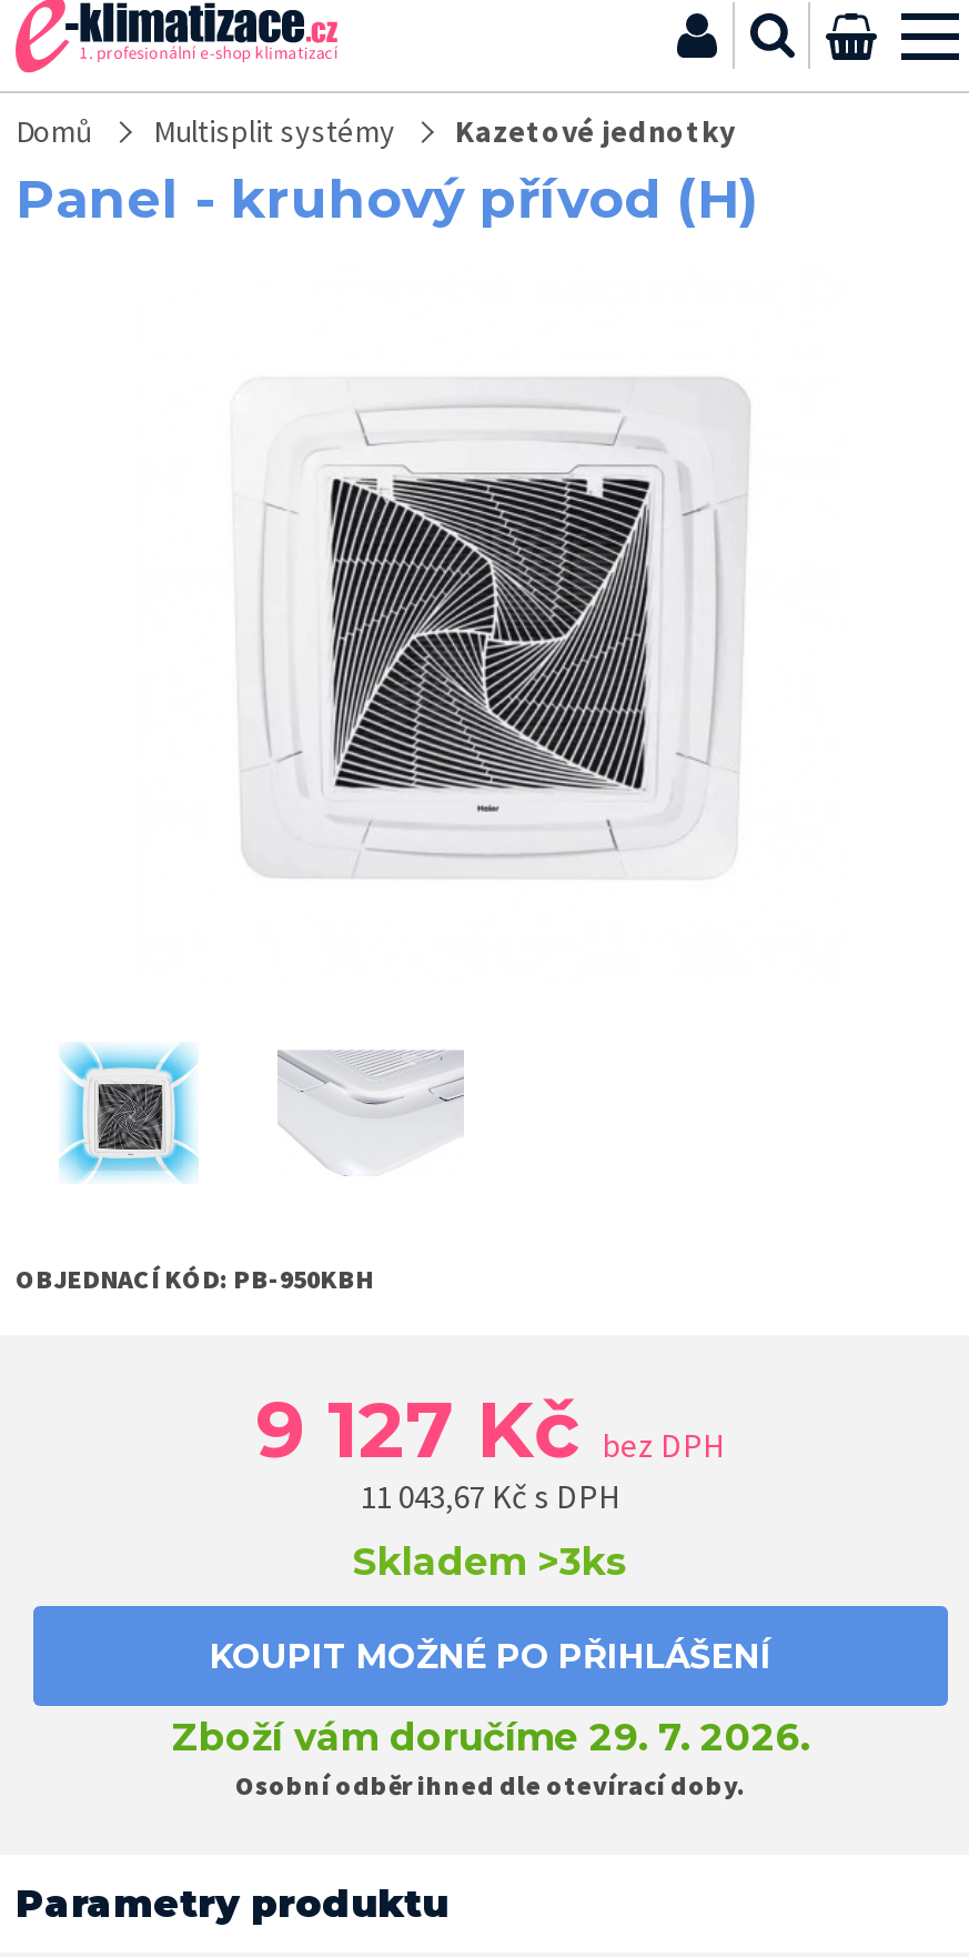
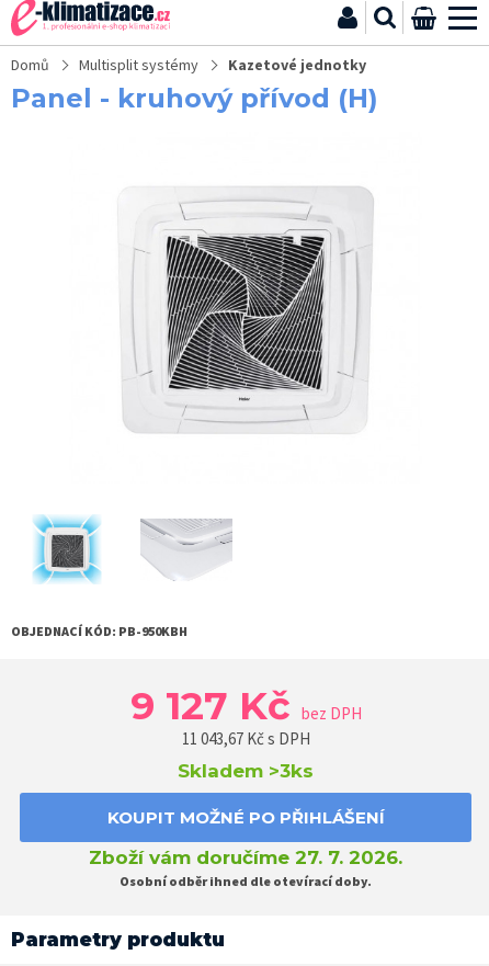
[172,1715,809,1760] Zboží vám doručíme 29. 7. 2026. -> [89,847,402,869] Zboží vám doručíme 27. 7. 2026.

